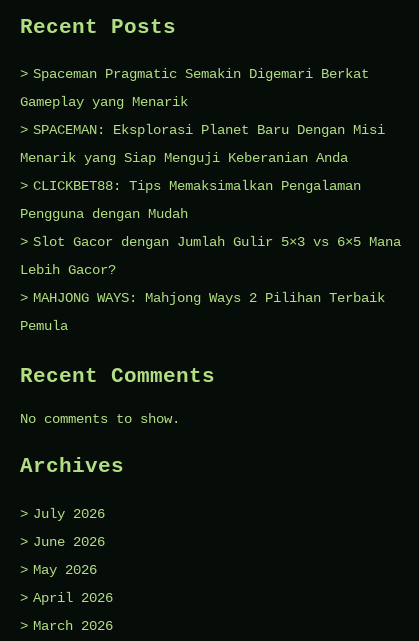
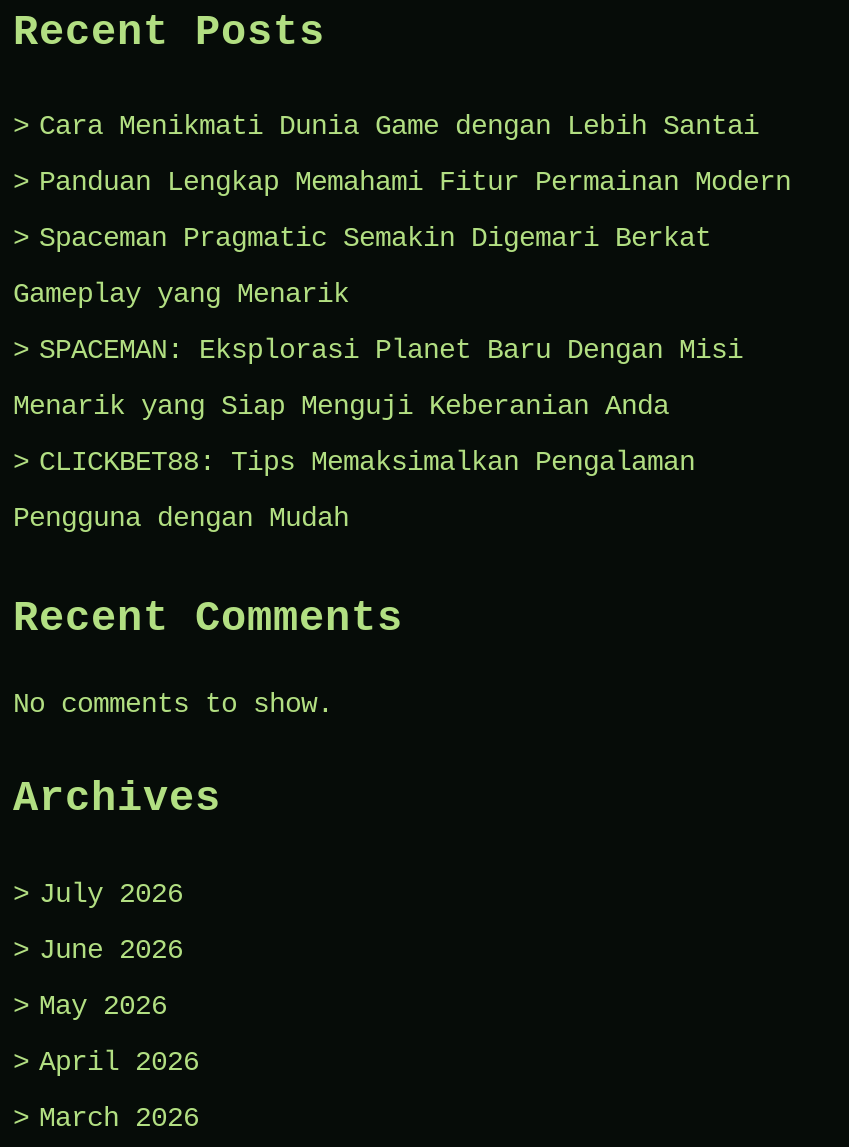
none -> [39,110,791,198] Cara Menikmati Dunia Game dengan Lebih Santai | Panduan Lengkap Memahami Fitur Permainan Modern
moved [20,66,385,222] -> [13,222,743,534]: Spaceman Pragmatic Semakin Digemari Berkat | Gameplay yang Menarik | SPACEMAN: Eksplorasi Planet Baru Dengan Misi | Menarik yang Siap Menguji Keberanian Anda | CLICKBET88: Tips Memaksimalkan Pengalaman | Pengguna dengan Mudah
[20,234,401,334] Slot Gacor dengan Jumlah Gulir 5×3 vs 6×5 Mana | Lebih Gacor? | MAHJONG WAYS: Mahjong Ways 2 Pilihan Terbaik | Pemula -> none

